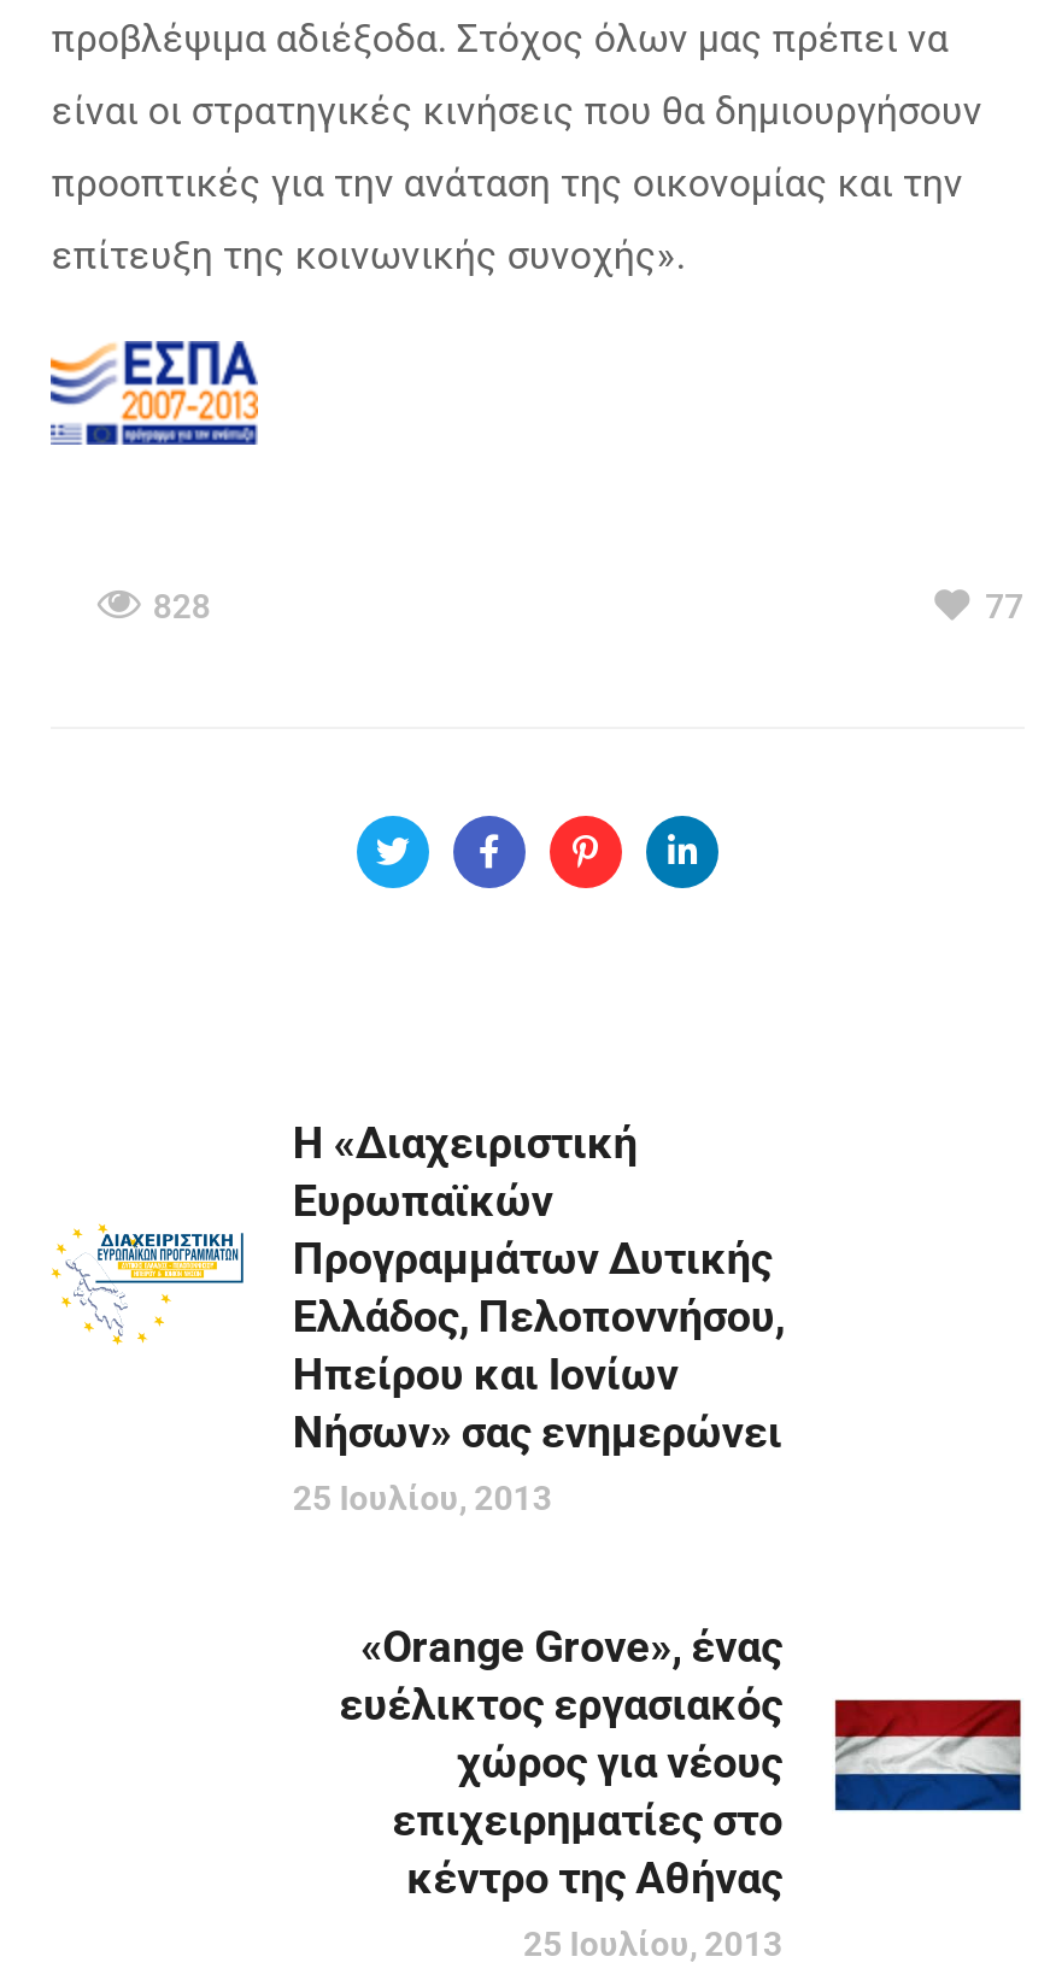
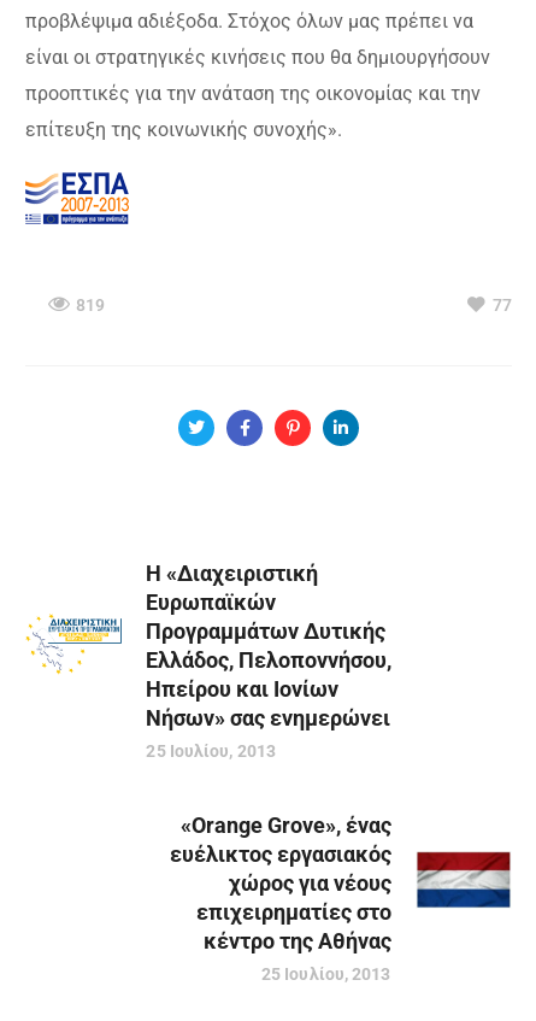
[153,586,211,625] 828 -> [76,295,105,314] 819

